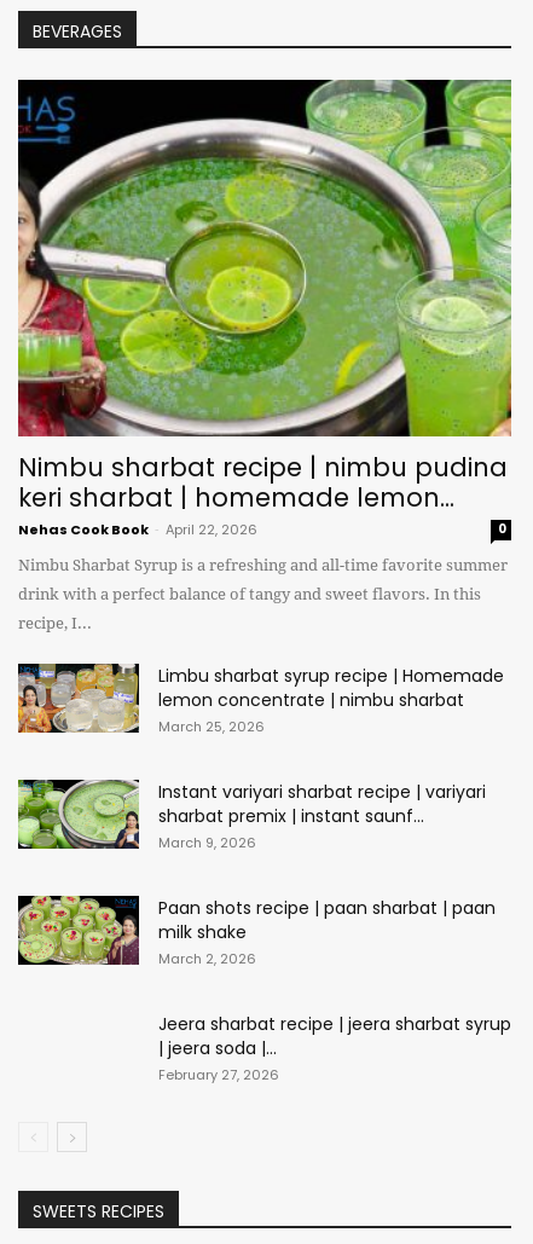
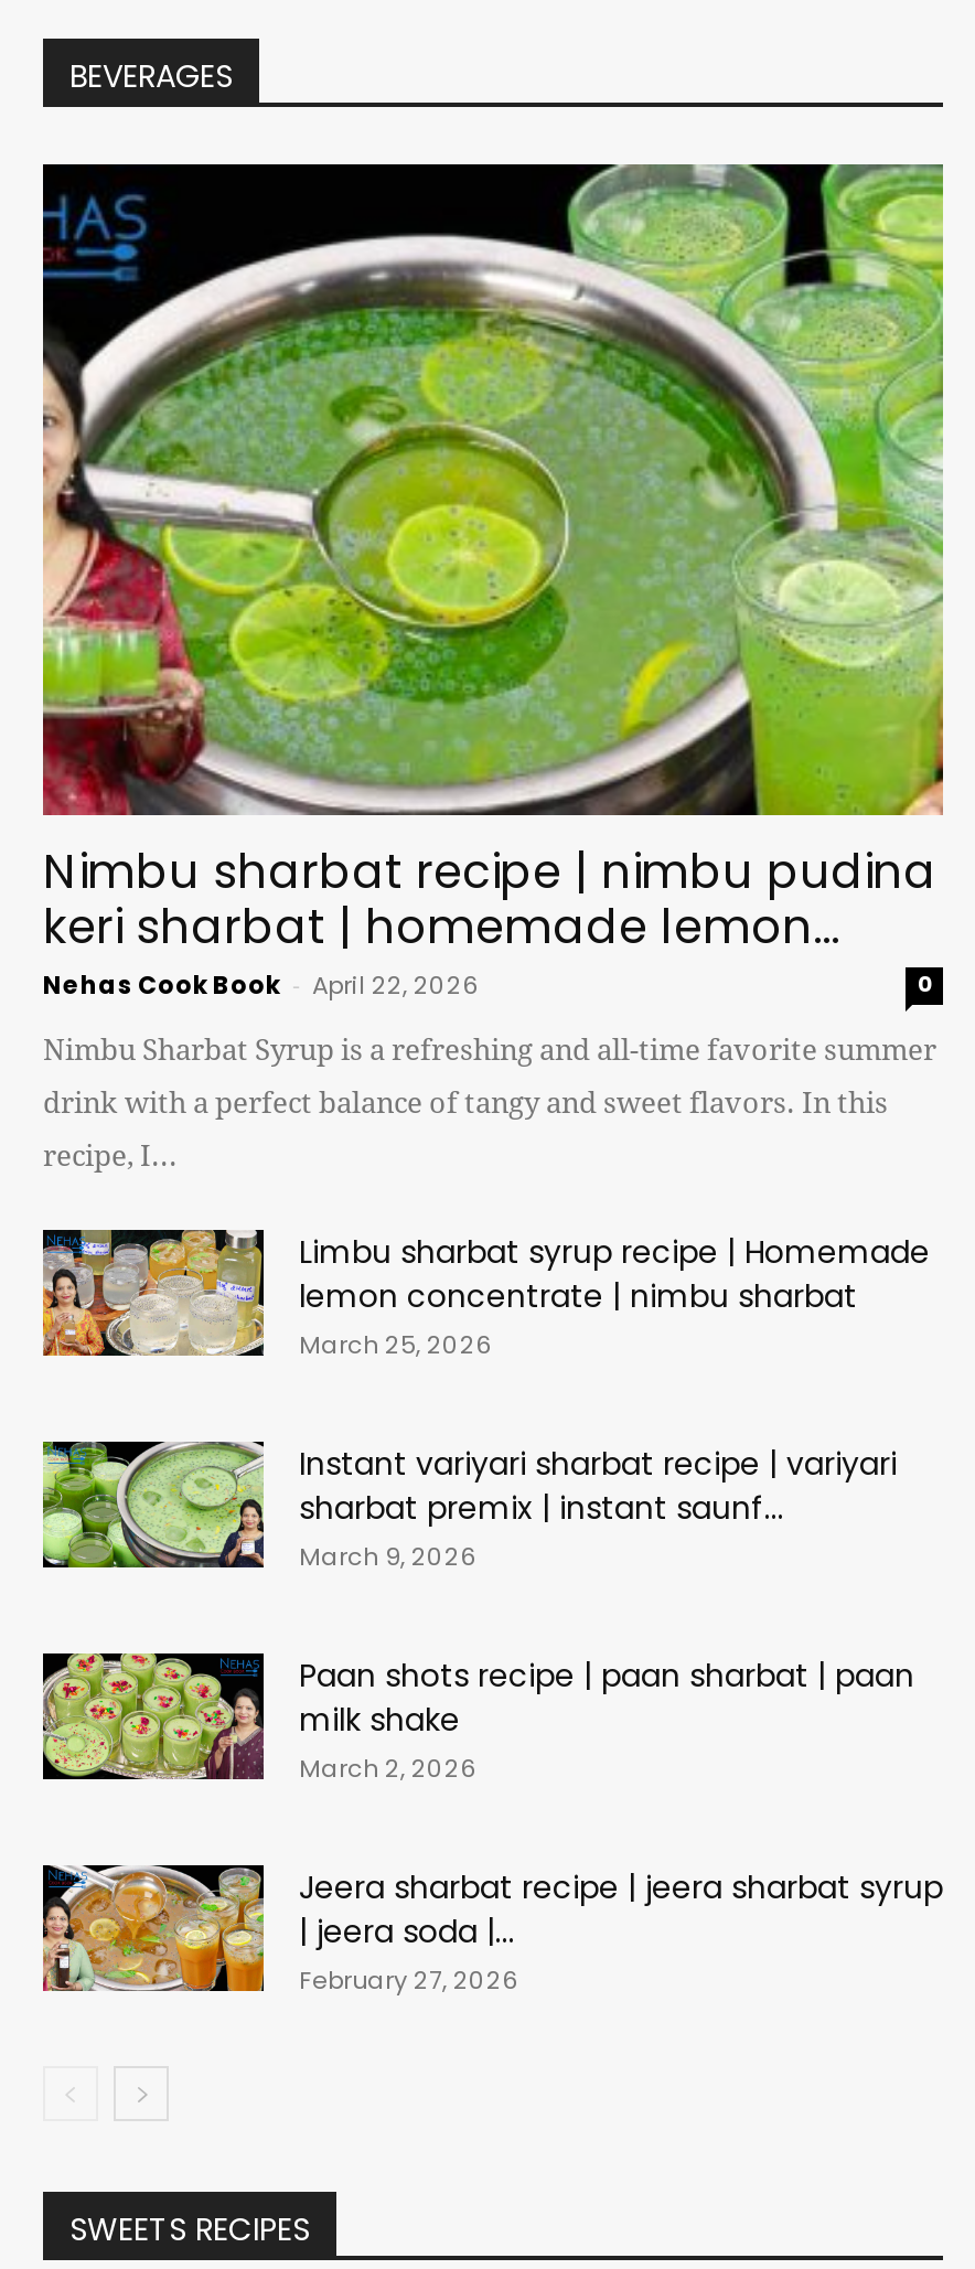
none -> [41,1863,266,1993] [image]

